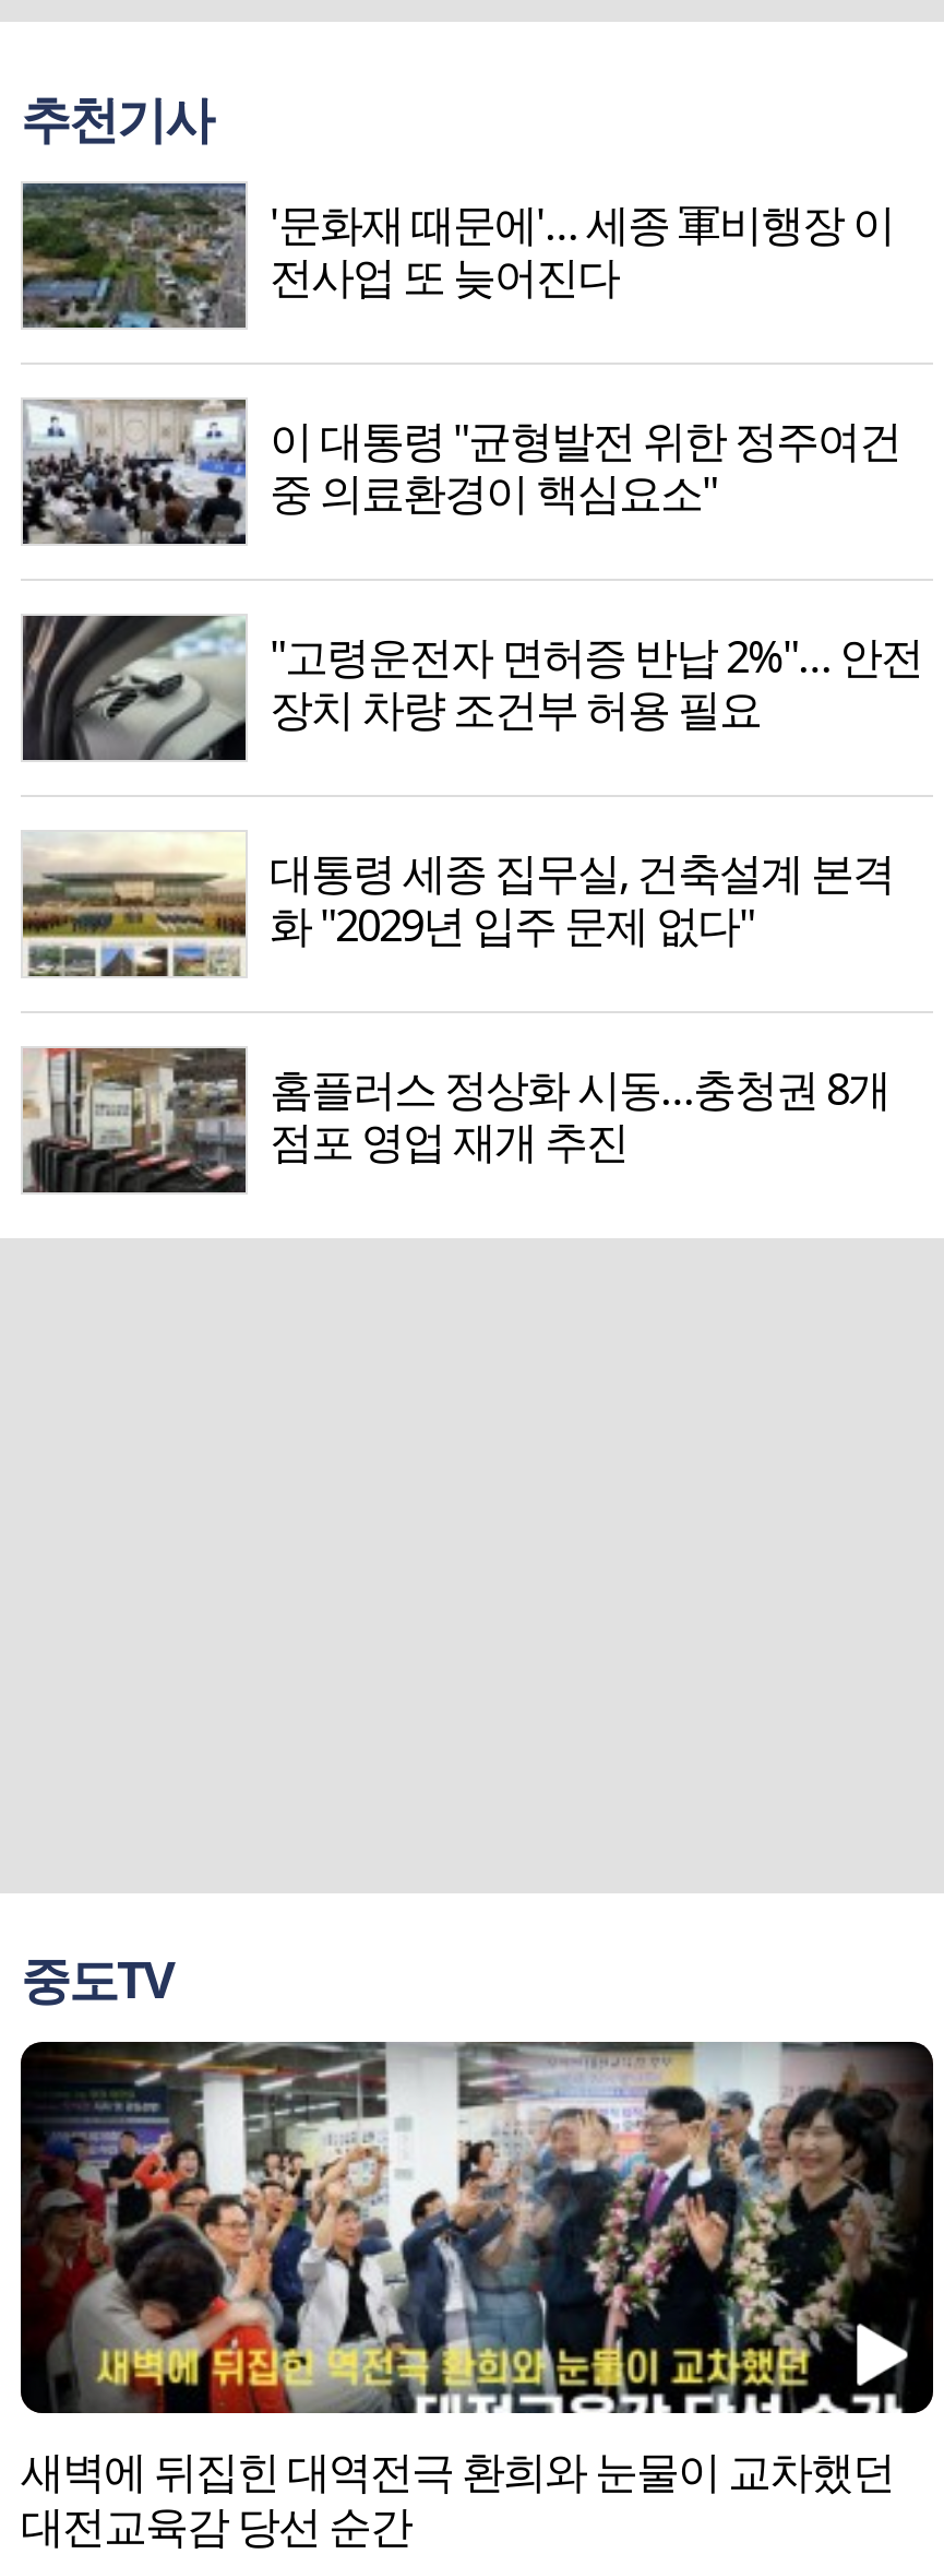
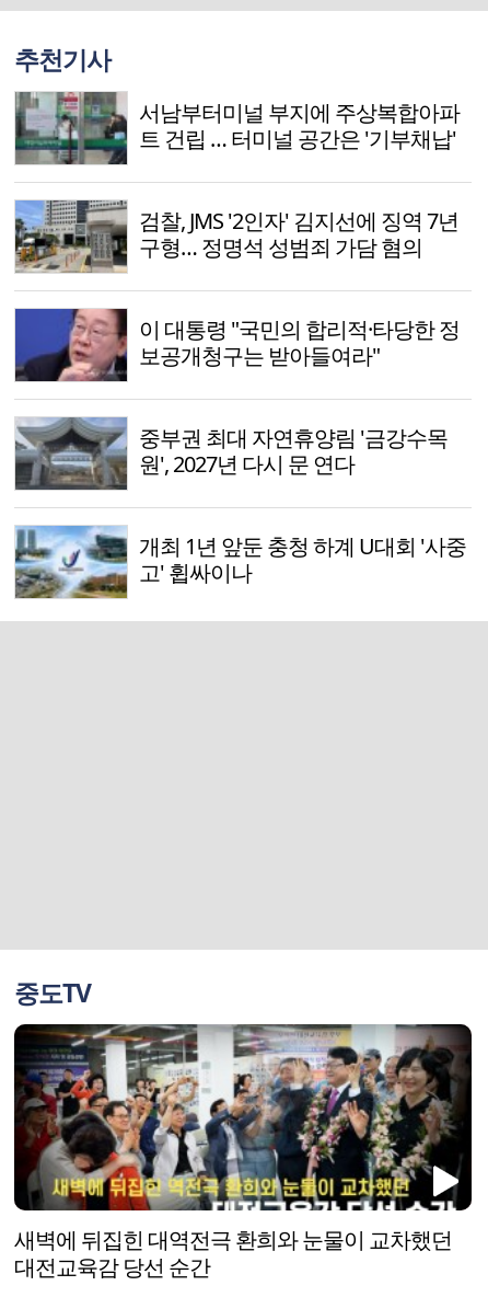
[23,181,894,330] [image] | '문화재 때문에'… 세종 軍비행장 이 | 전사업 또 늦어진다 -> [15,92,460,165] [image] | 서남부터미널 부지에 주상복합아파 | 트 건립 … 터미널 공간은 '기부채납'
[21,400,900,546] [image] | 이 대통령 "균형발전 위한 정주여건 | 중 의료환경이 핵심요소" -> [15,200,458,274] [image] | 검찰, JMS '2인자' 김지선에 징역 7년 | 구형… 정명석 성범죄 가담 혐의
[21,614,922,762] [image] | "고령운전자 면허증 반납 2%"… 안전 | 장치 차량 조건부 허용 필요 -> [14,308,460,382] [image] | 이 대통령 "국민의 합리적·타당한 정 | 보공개청구는 받아들여라"
[21,832,894,976] [image] | 대통령 세종 집무실, 건축설계 본격 | 화 "2029년 입주 문제 없다" -> [14,416,448,490] [image] | 중부권 최대 자연휴양림 '금강수목 | 원', 2027년 다시 문 연다
[21,1046,889,1195] [image] | 홈플러스 정상화 시동…충청권 8개 | 점포 영업 재개 추진 -> [15,525,466,599] [image] | 개최 1년 앞둔 충청 하계 U대회 '사중 | 고' 휩싸이나

